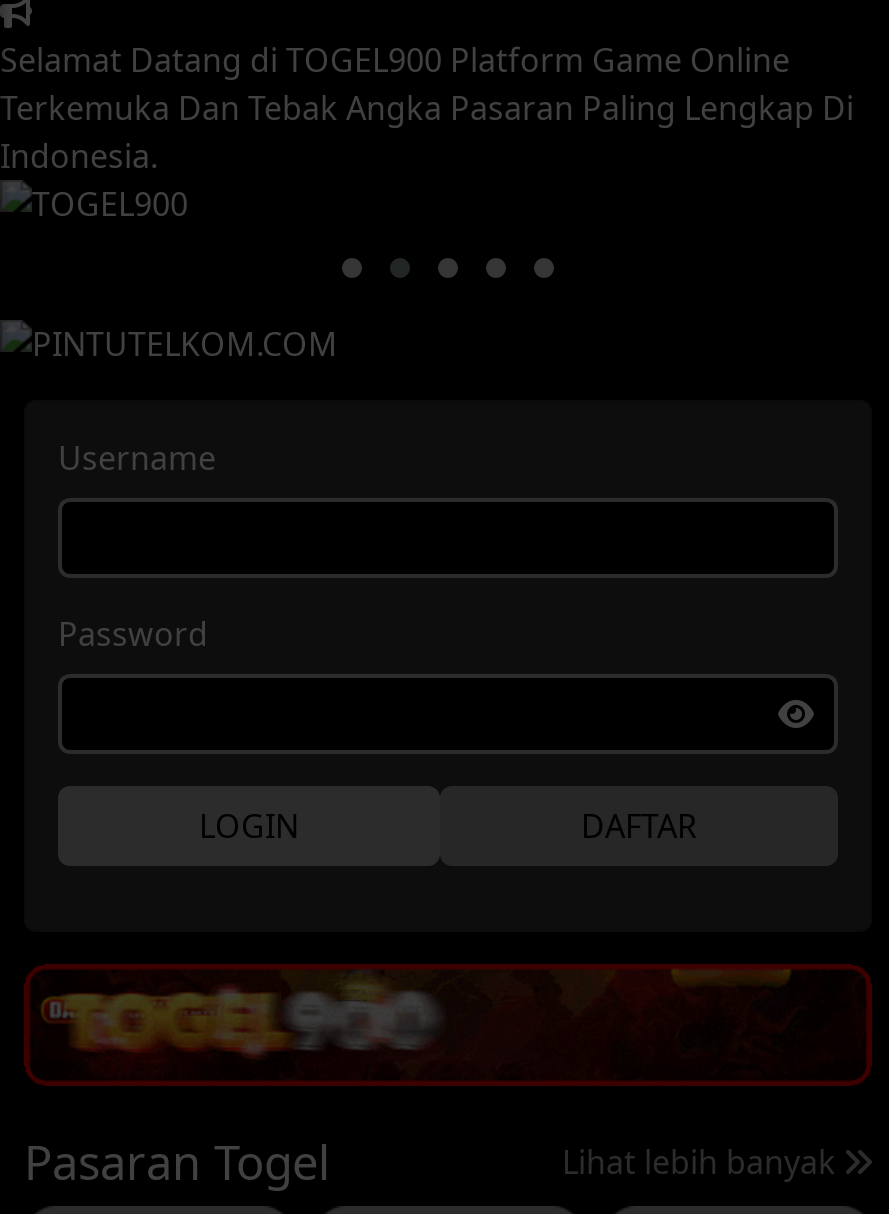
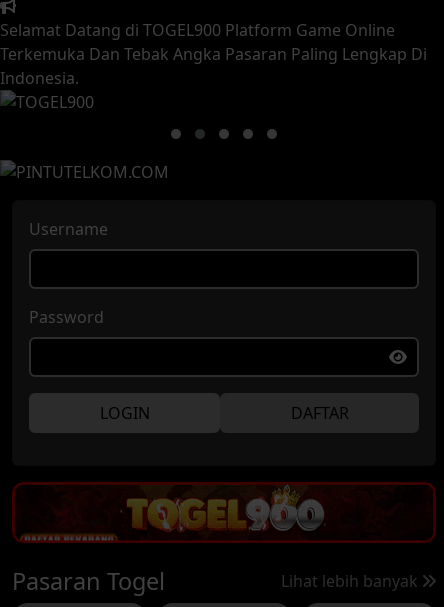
[40,968,792,1082] [image] -> [20,484,395,541] [image]

